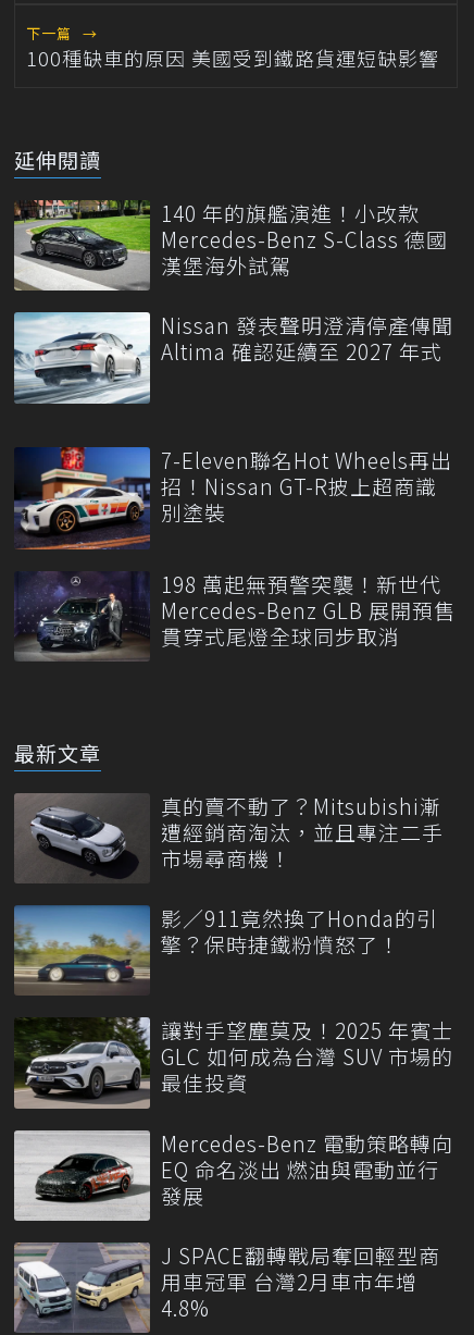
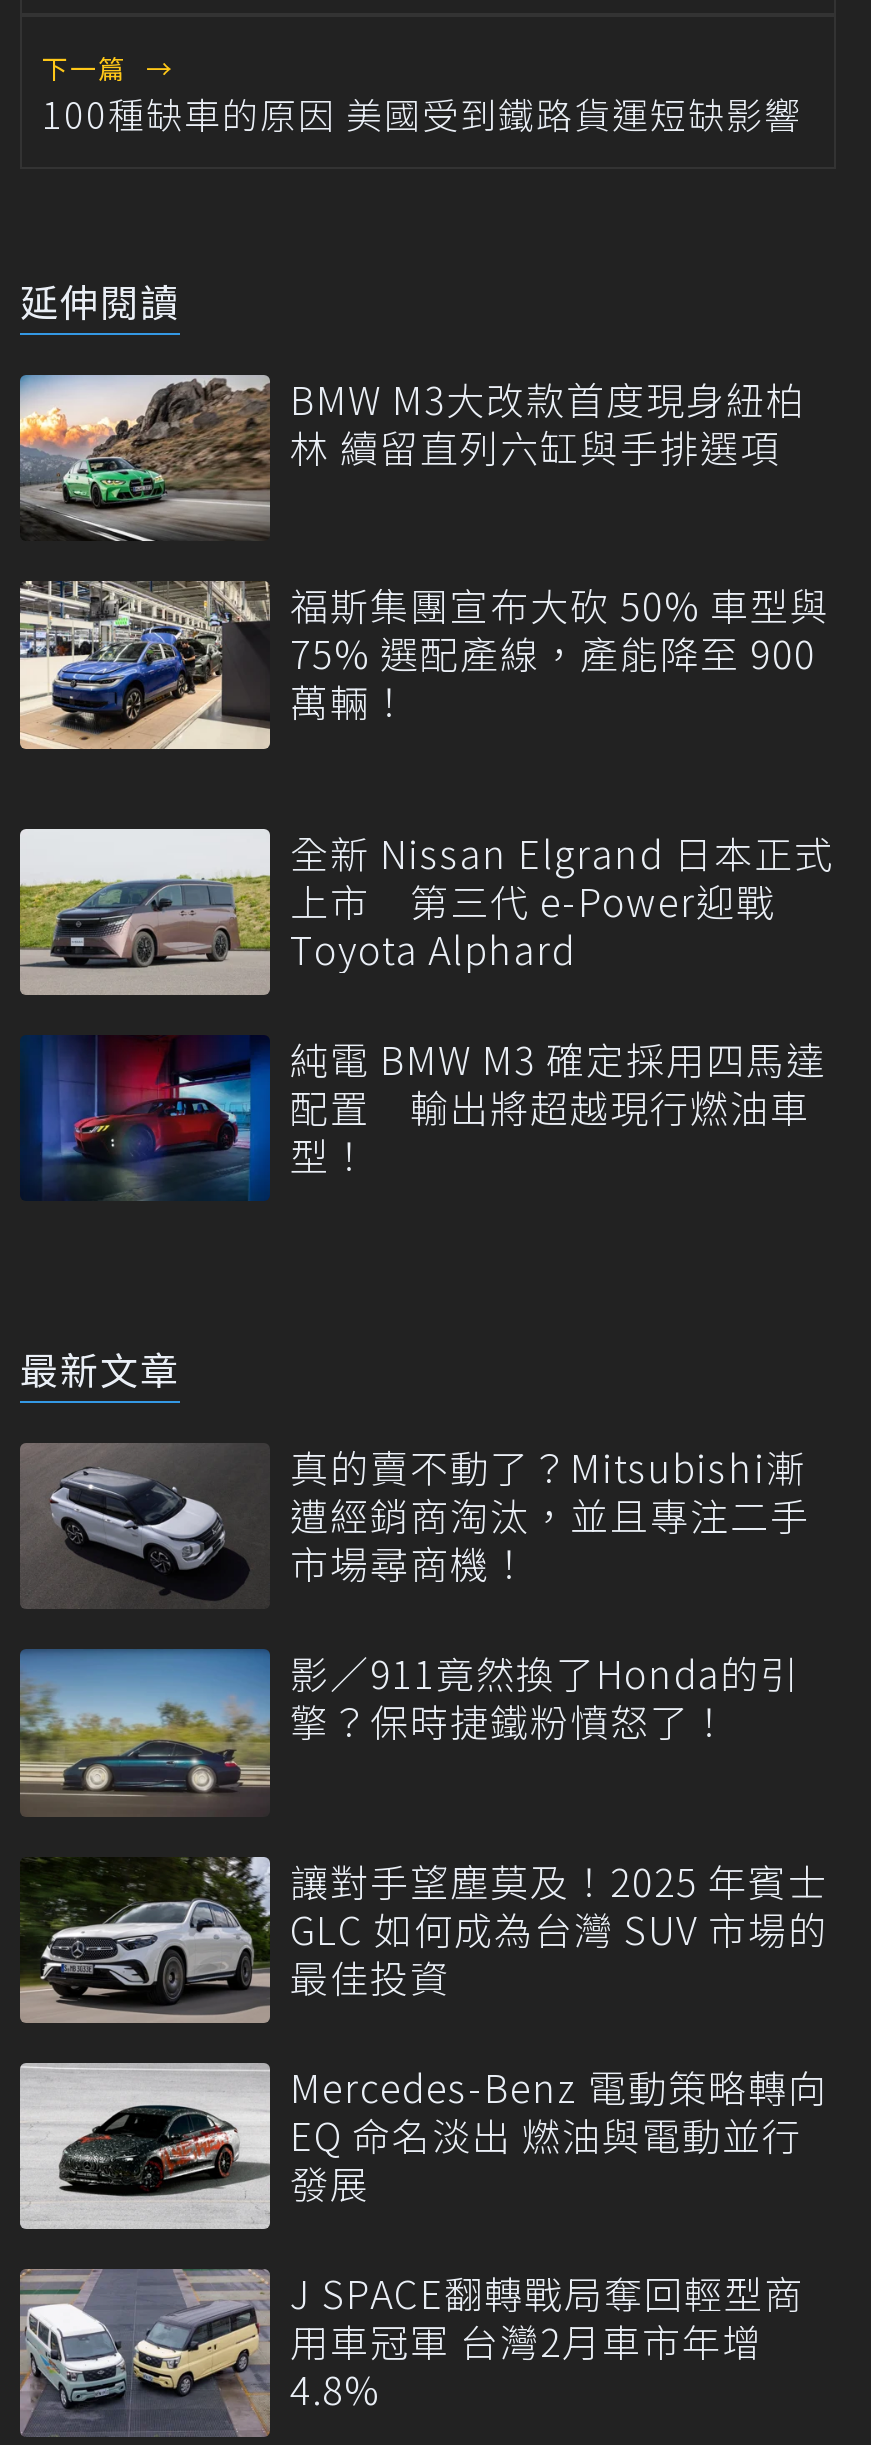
[13,198,448,292] [image] | 140 年的旗艦演進！小改款 | Mercedes-Benz S-Class 德國 | 漢堡海外試駕 -> [18,372,806,541] [image] | BMW M3大改款首度現身紐柏 | 林 續留直列六缸與手排選項
[13,311,453,405] [image] | Nissan 發表聲明澄清停產傳聞 | Altima 確認延續至 2027 年式 -> [18,578,830,751] [image] | 福斯集團宣布大砍 50% 車型與 | 75% 選配產線，產能降至 900 | 萬輛！
[14,445,452,551] [image] | 7-Eleven聯名Hot Wheels再出 | 招！Nissan GT-R披上超商識 | 別塗裝 -> [18,825,834,997] [image] | 全新 Nissan Elgrand 日本正式 | 上市 第三代 e-Power迎戰 | Toyota Alphard
[14,569,456,662] [image] | 198 萬起無預警突襲！新世代 | Mercedes-Benz GLB 展開預售 | 貫穿式尾燈全球同步取消 -> [22,1032,826,1203] [image] | 純電 BMW M3 確定採用四馬達 | 配置 輸出將超越現行燃油車 | 型！

